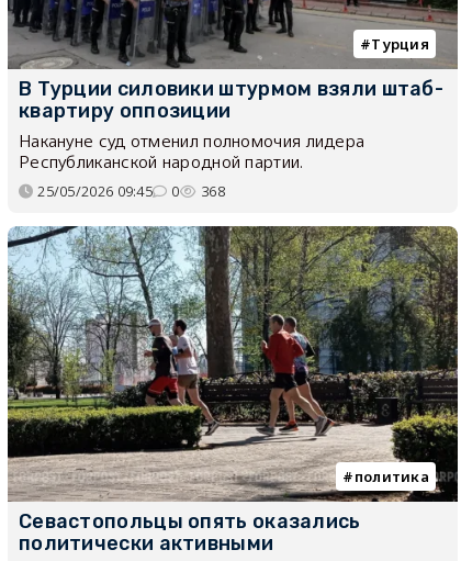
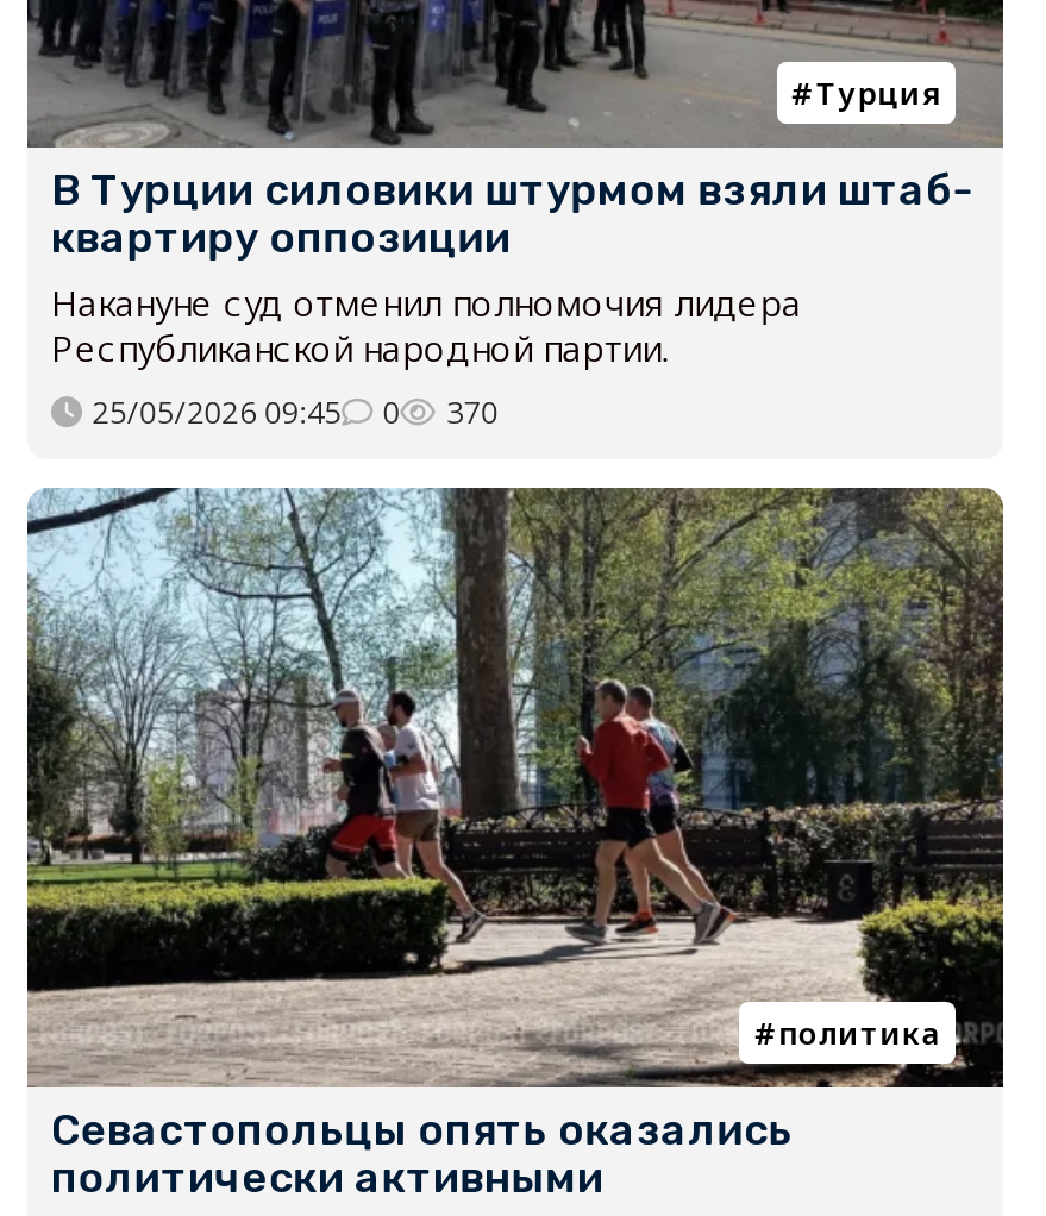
[38,181,225,200] 25/05/2026 09:45 0 368 -> [92,391,498,434] 25/05/2026 09:45 0 370

